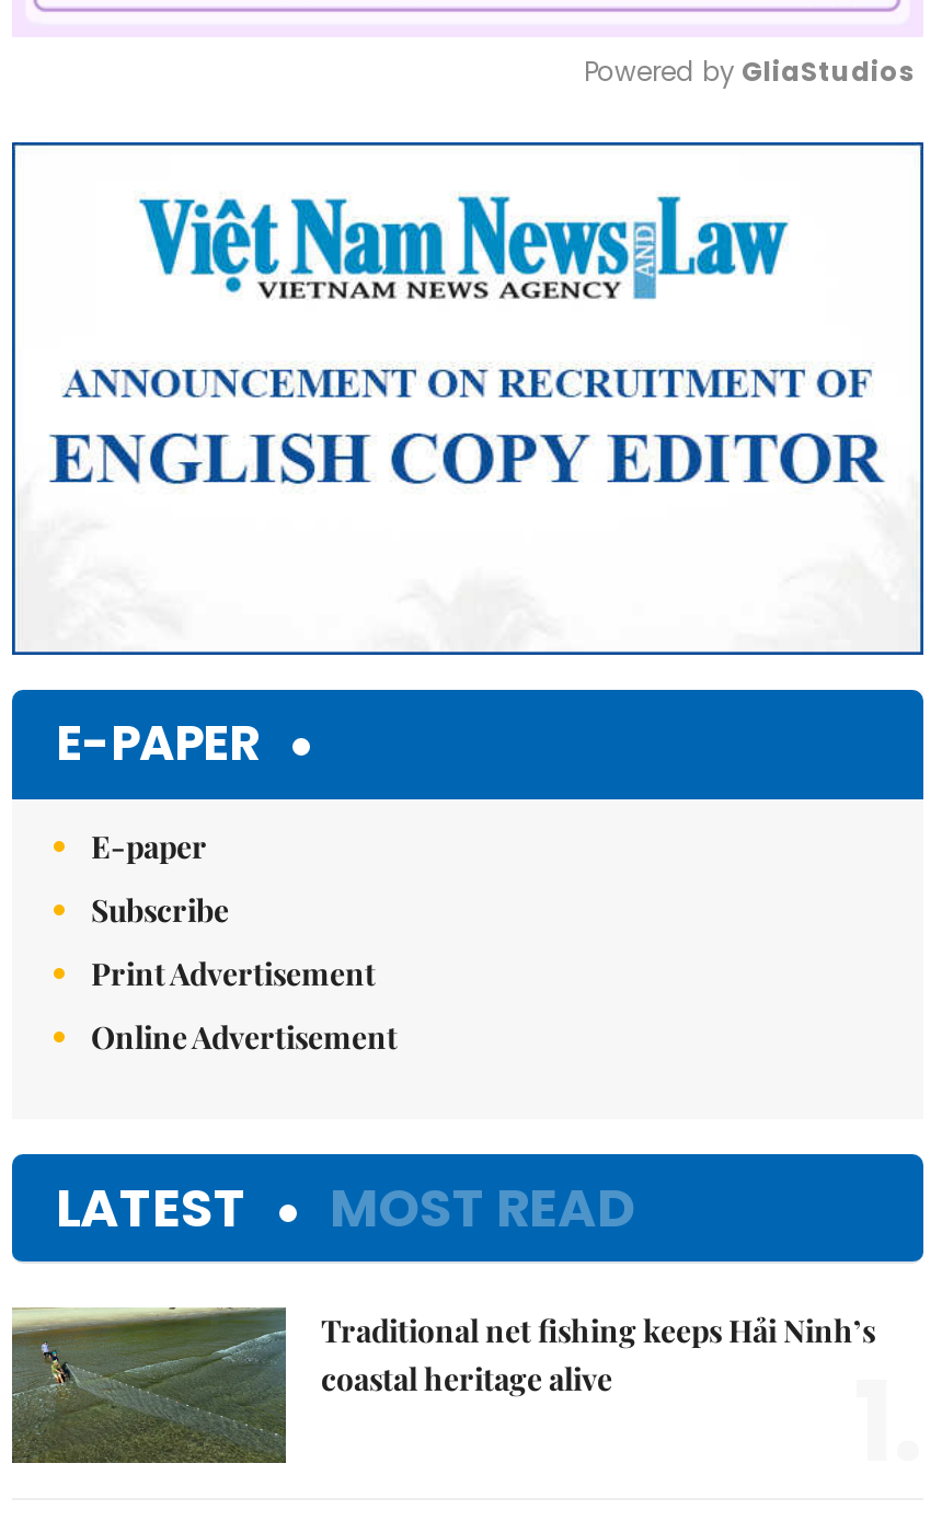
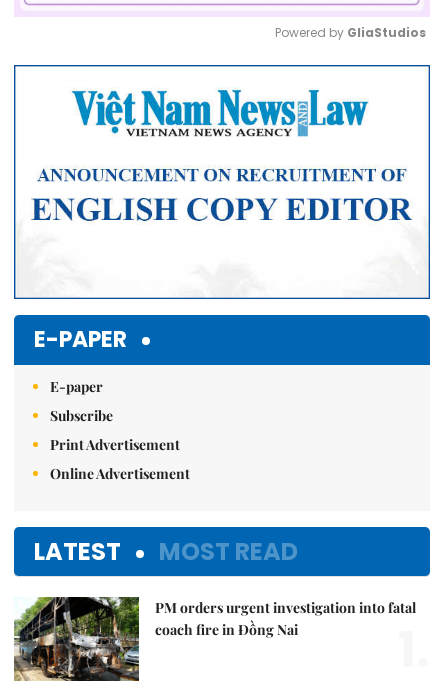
[10,1305,875,1491] [image] | Traditional net fishing keeps Hải Ninh’s | coastal heritage alive -> [13,596,416,682] [image] | PM orders urgent investigation into fatal | coach fire in Đồng Nai

